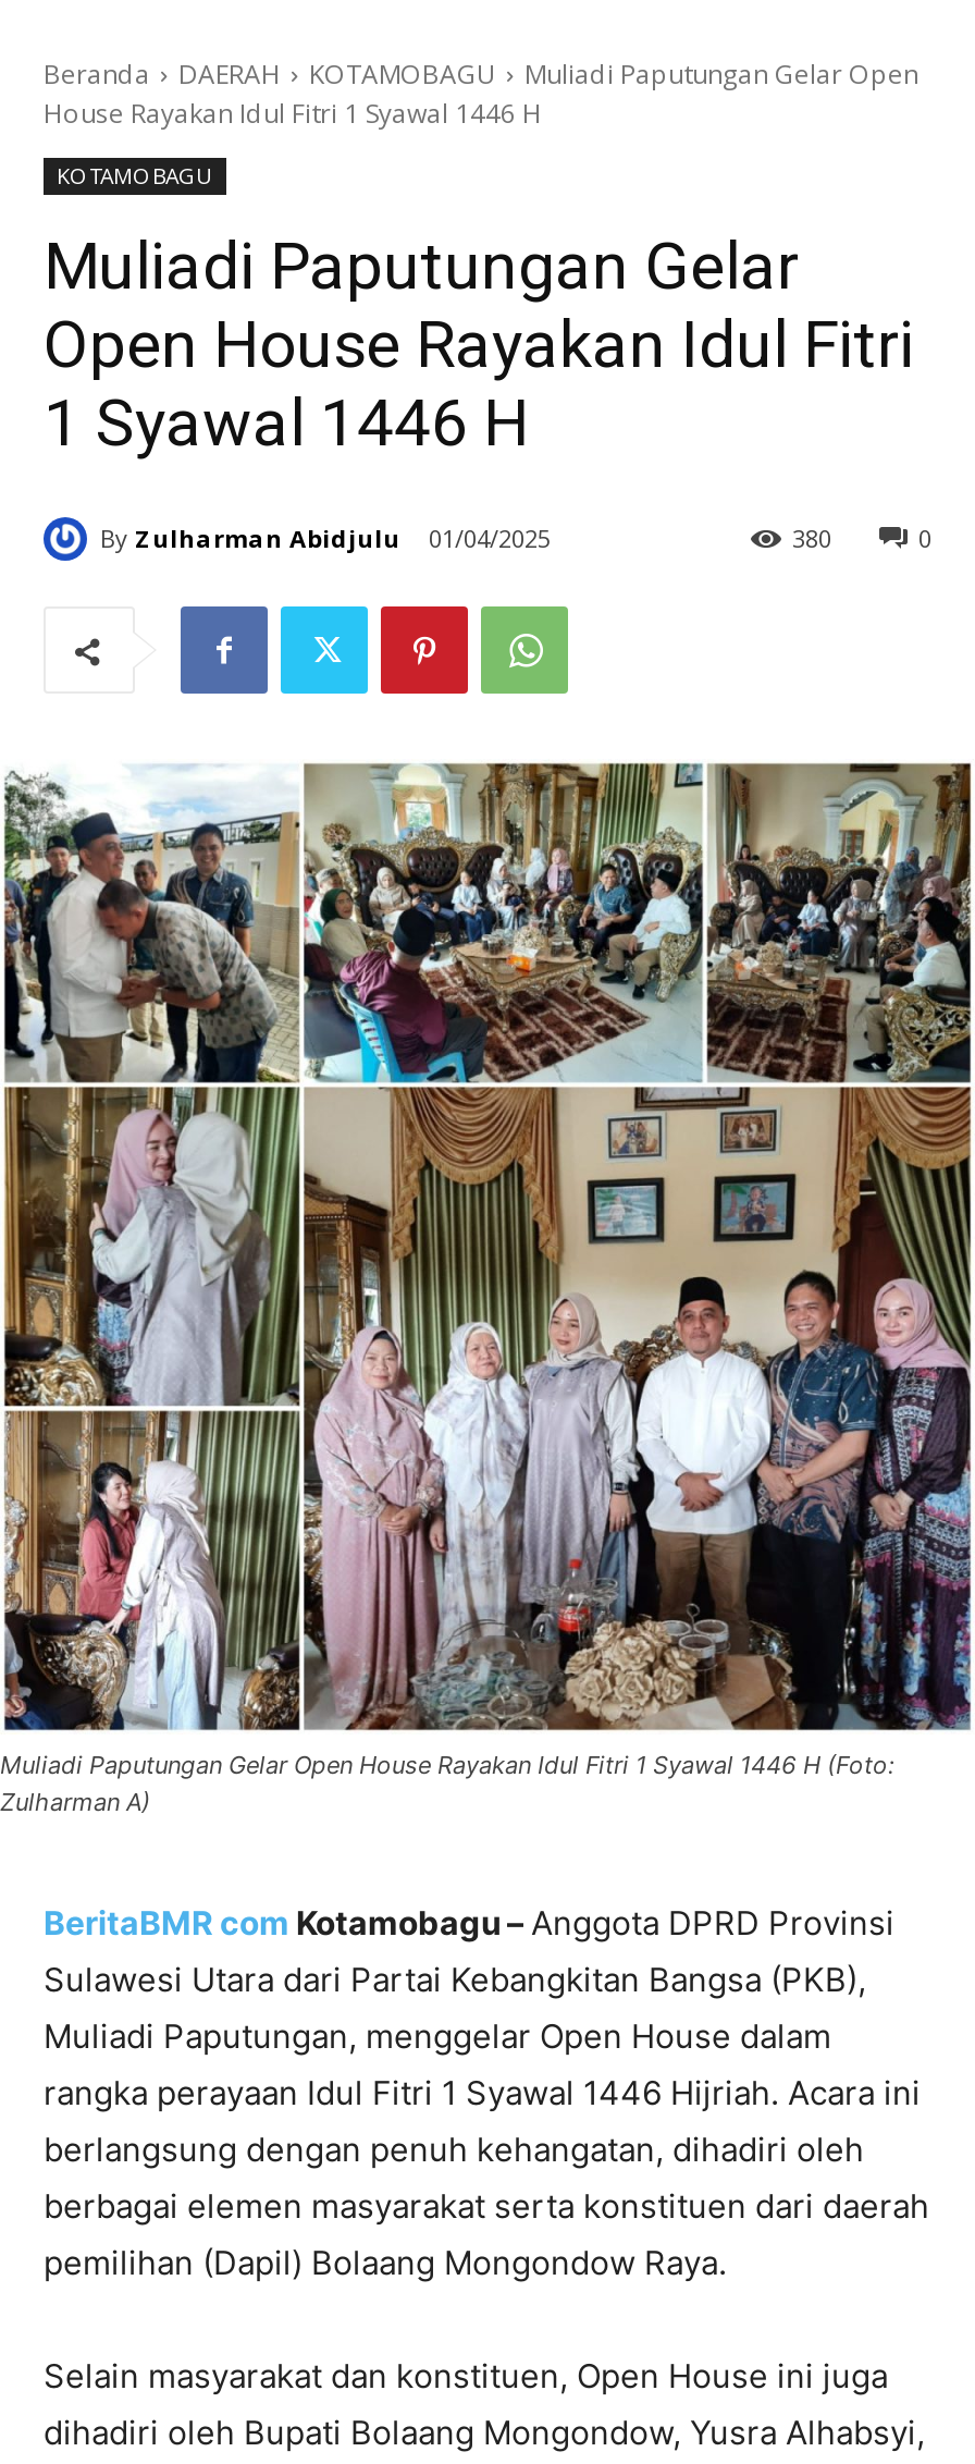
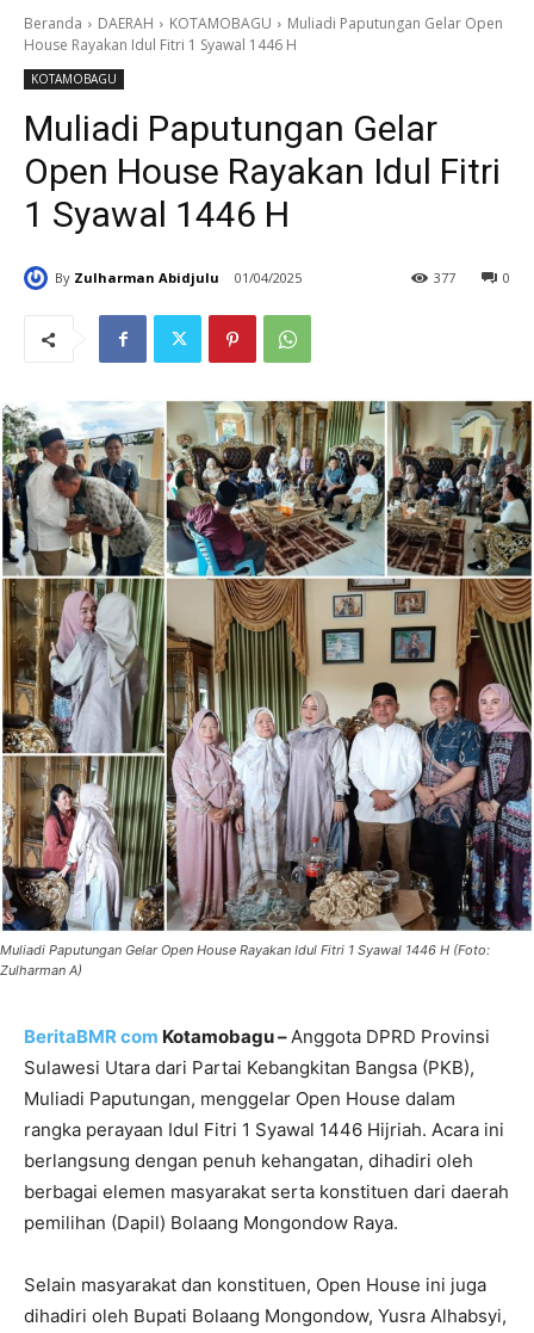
[792,523,831,555] 380 -> [434,269,455,287] 377

